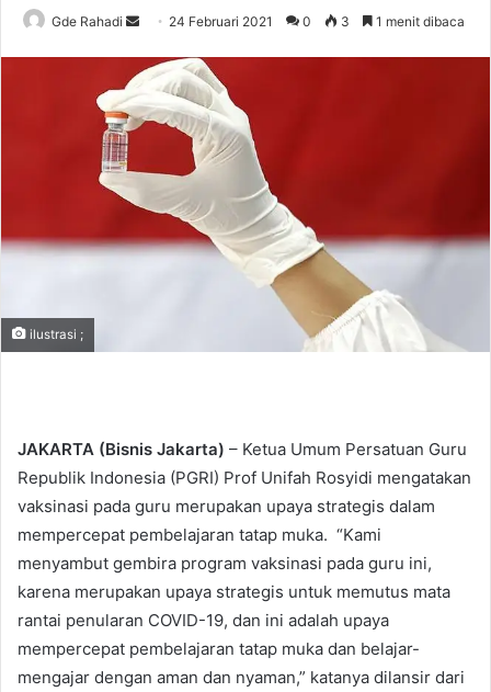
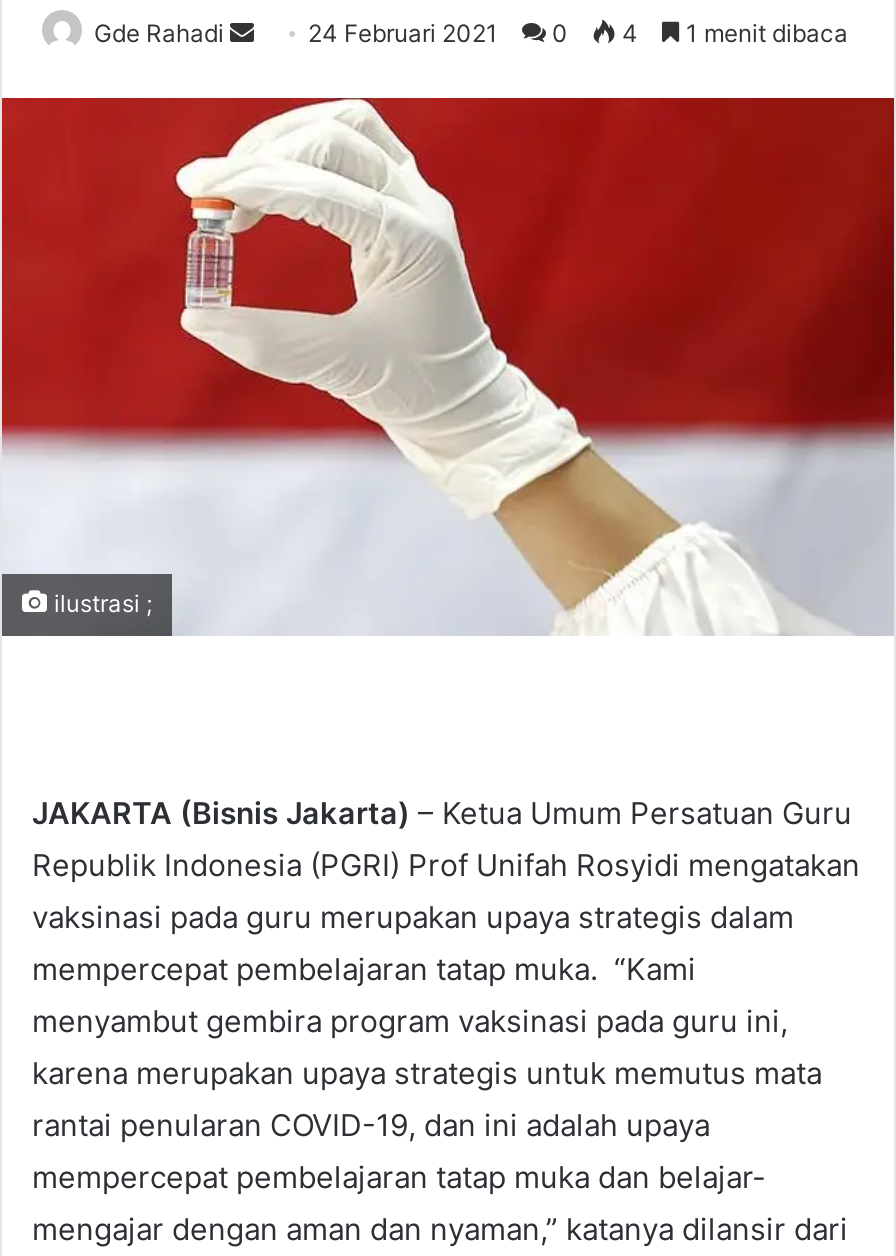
[338,13,350,30] 3 -> [616,18,638,48] 4

